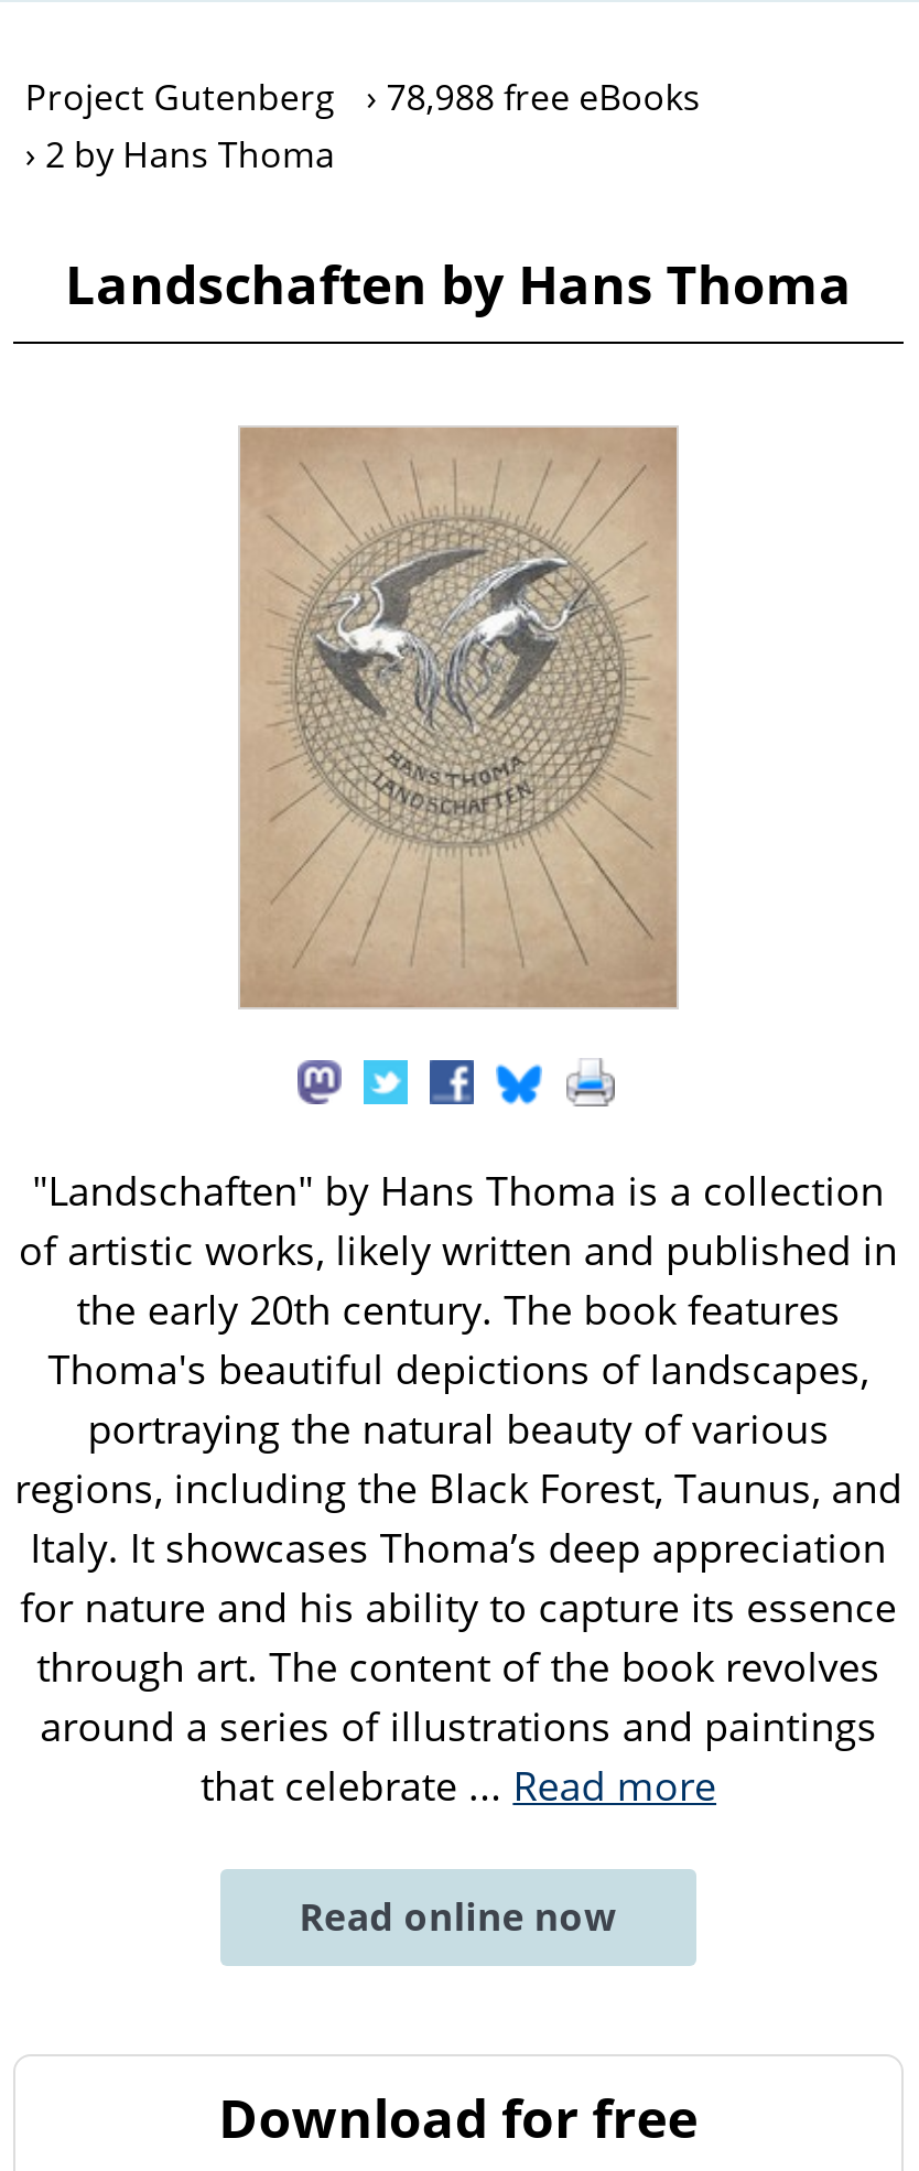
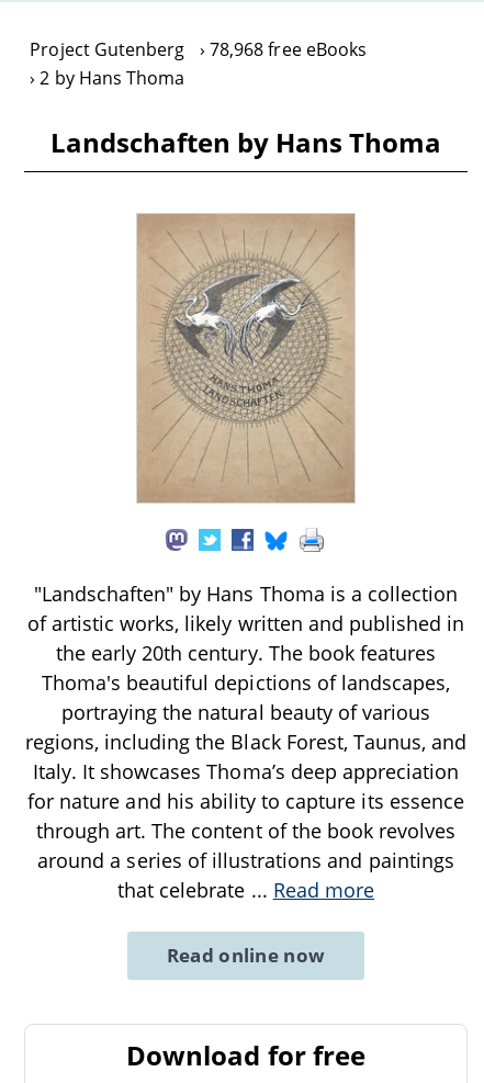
[25,73,701,121] Project Gutenberg 78,988 free eBooks -> [30,37,366,61] Project Gutenberg 78,968 free eBooks

